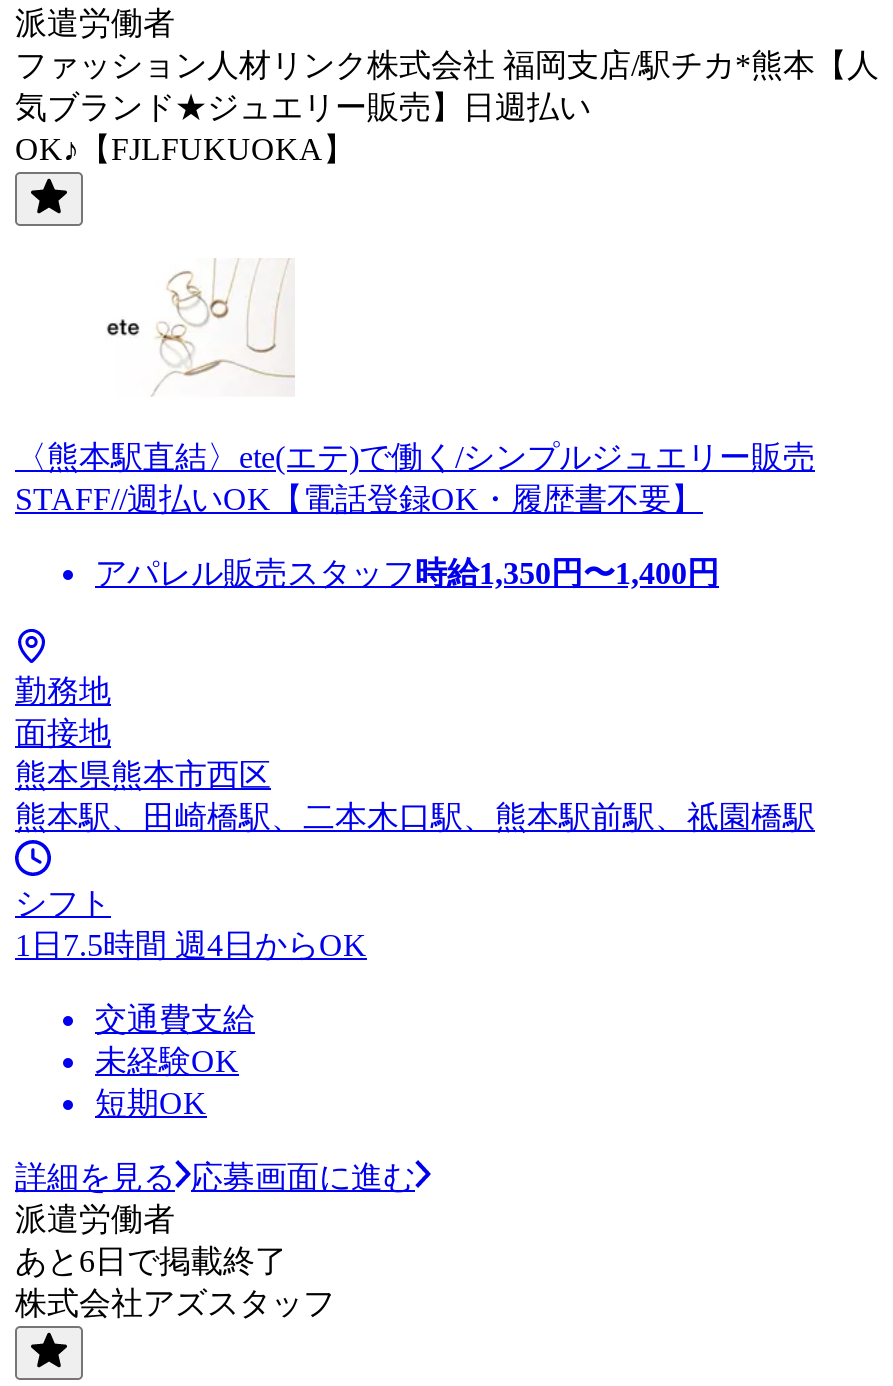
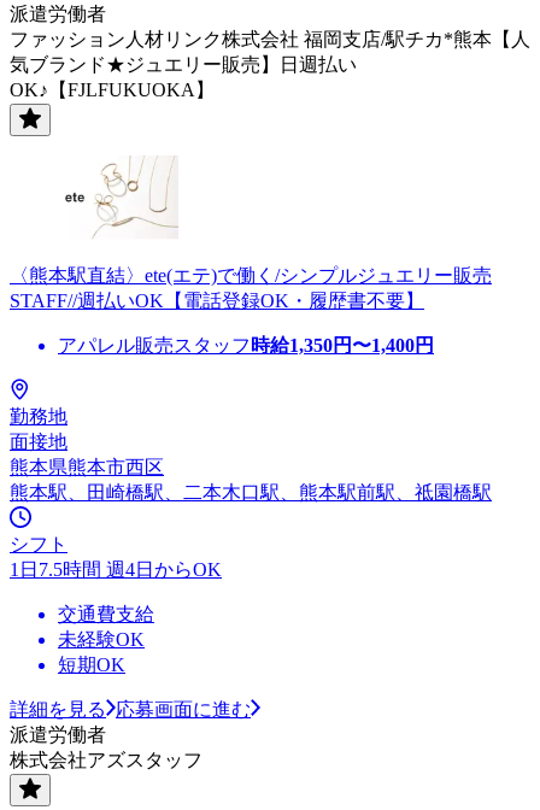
[15,1244,287,1278] あと6日で掲載終了 -> none

